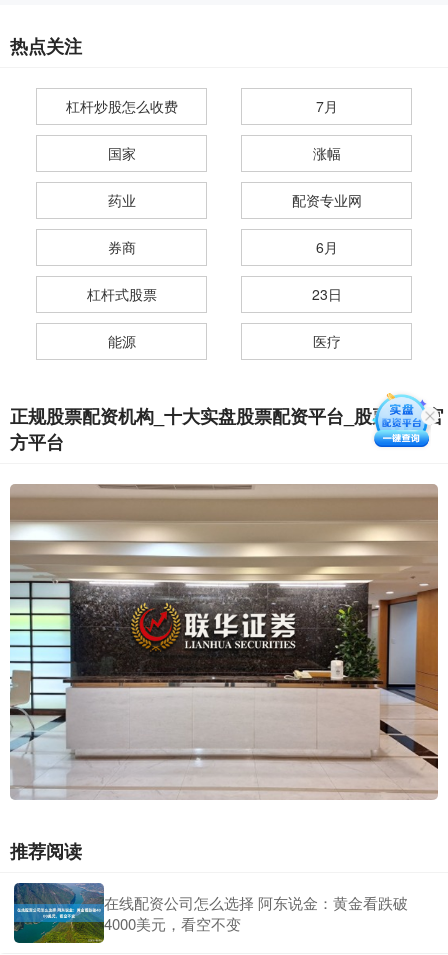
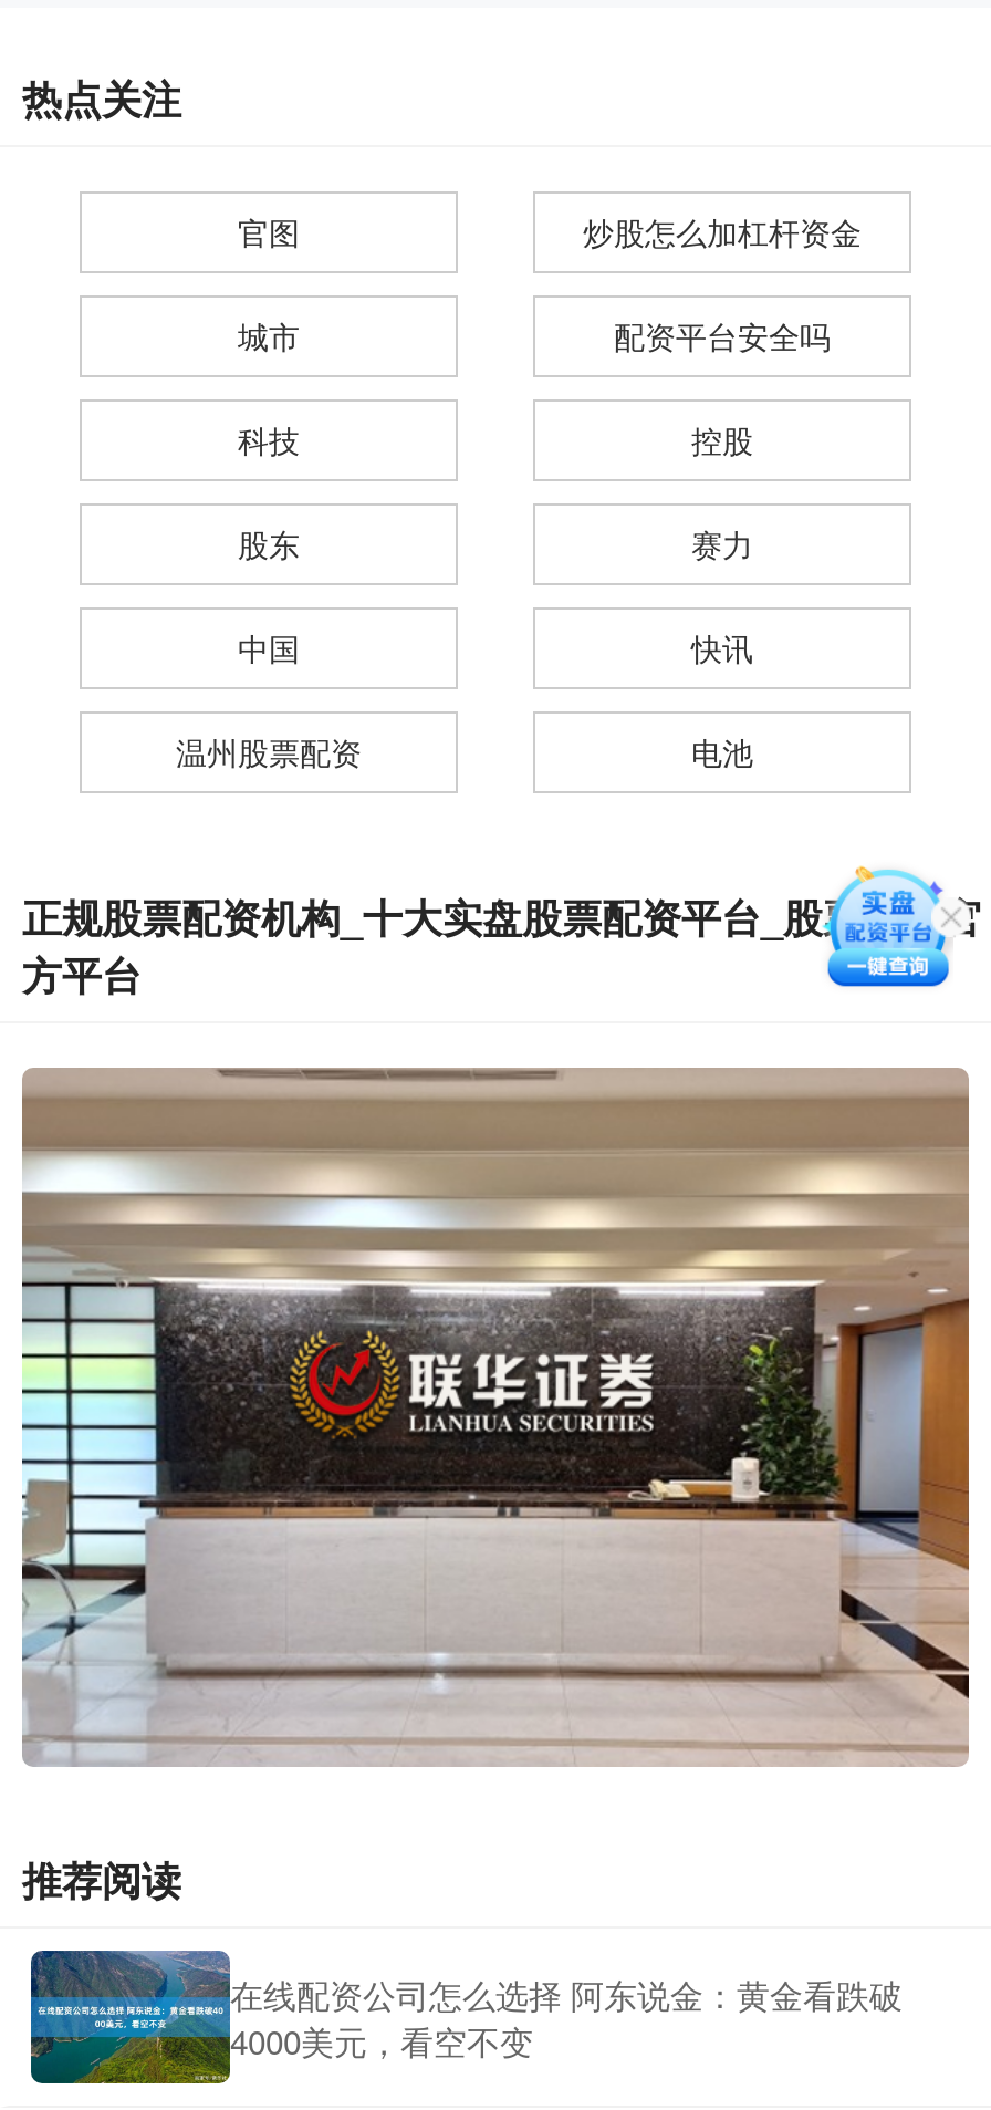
[65,96,337,116] 杠杆炒股怎么收费 | 7月 -> [238,209,862,253] 官图 | 炒股怎么加杠杆资金
[107,143,340,163] 国家 | 涨幅 -> [238,313,831,357] 城市 | 配资平台安全吗
[107,190,361,210] 药业 | 配资专业网 -> [238,417,753,461] 科技 | 控股
[107,237,337,257] 券商 | 6月 -> [238,521,753,565] 股东 | 赛力
[86,284,341,304] 杠杆式股票 | 23日 -> [238,625,753,669] 中国 | 快讯
[107,331,340,351] 能源 | 医疗 -> [176,729,753,773] 温州股票配资 | 电池

